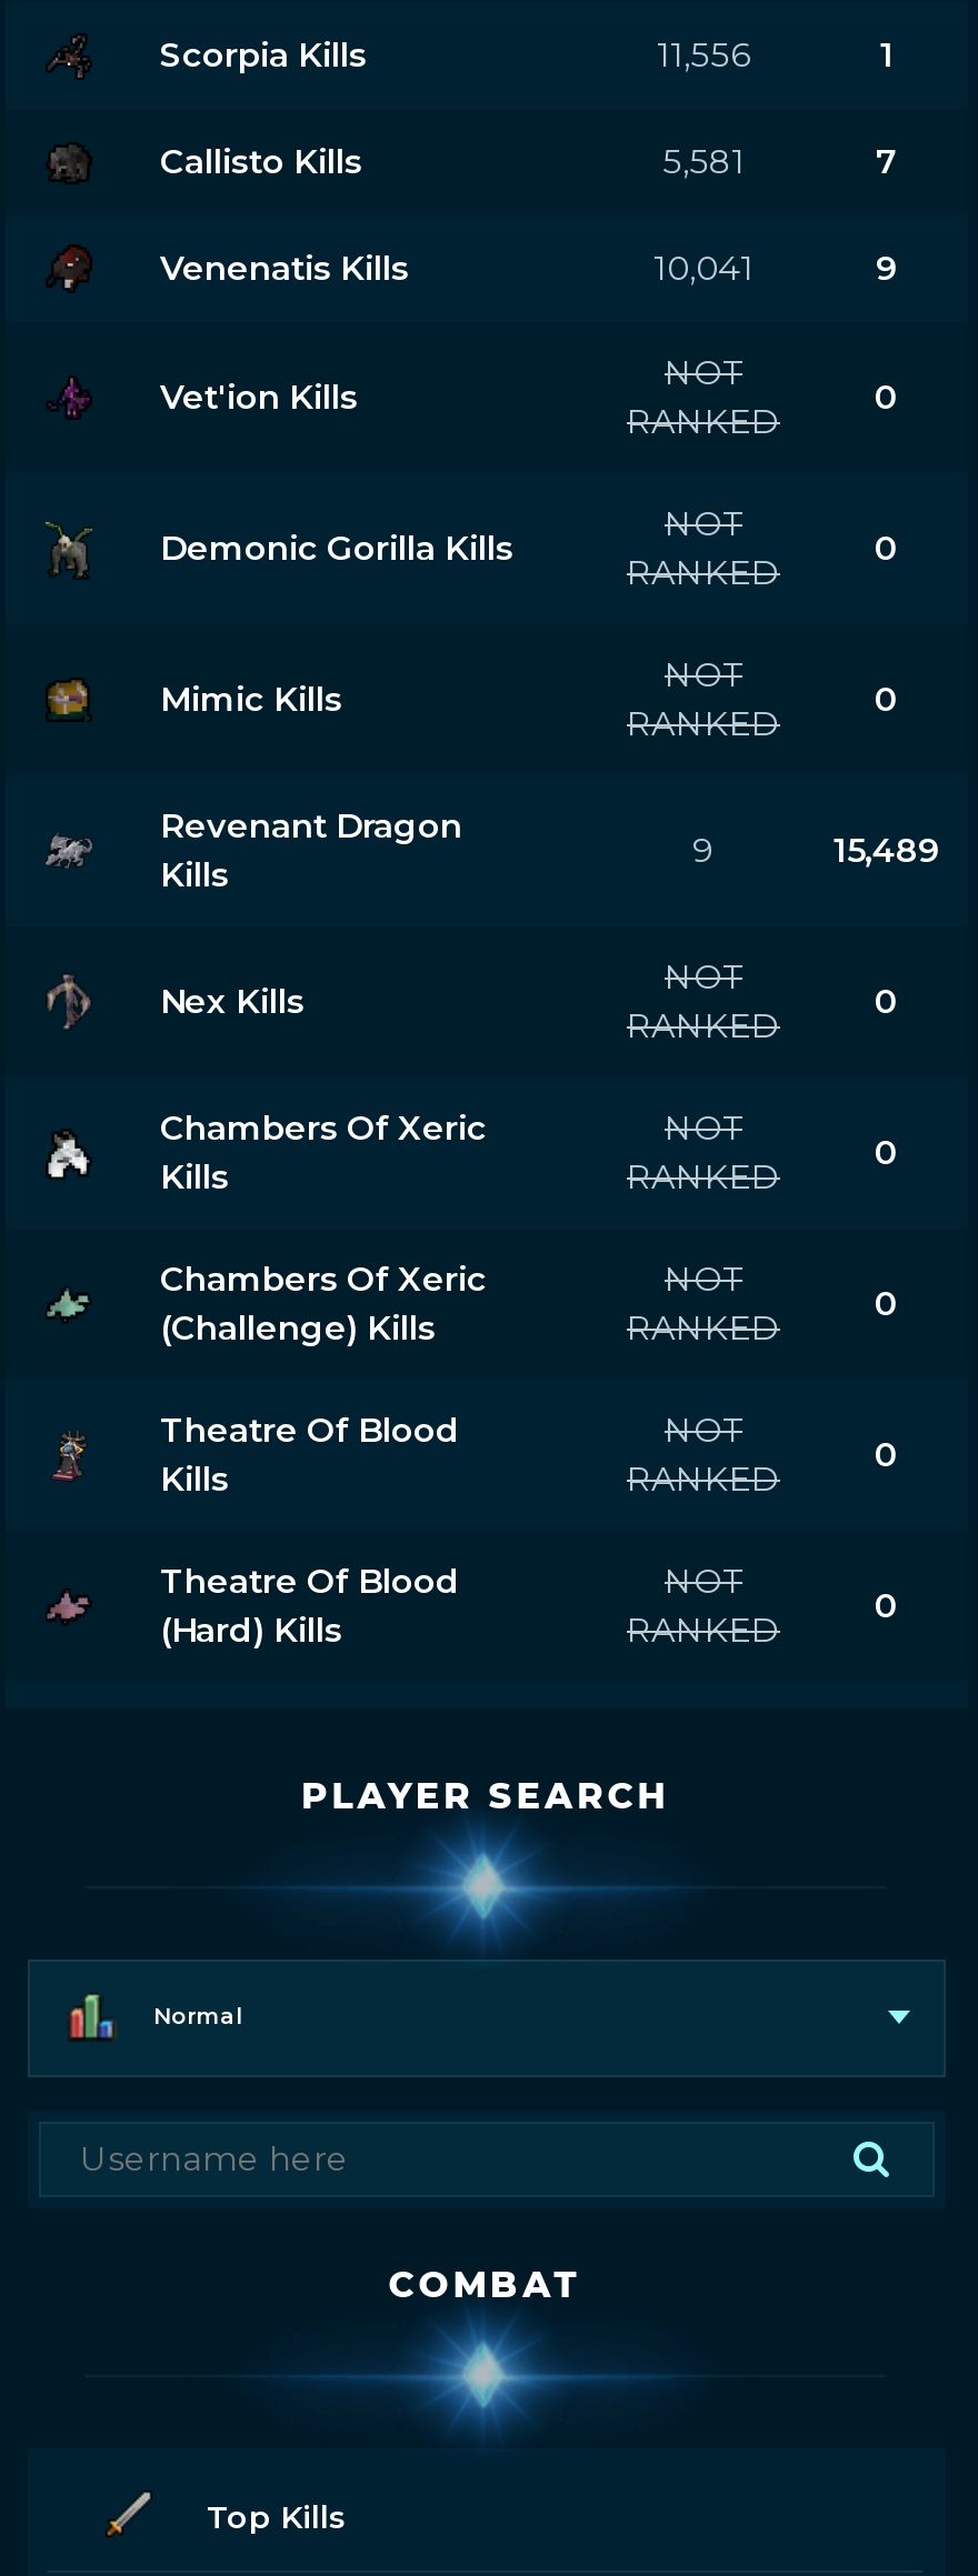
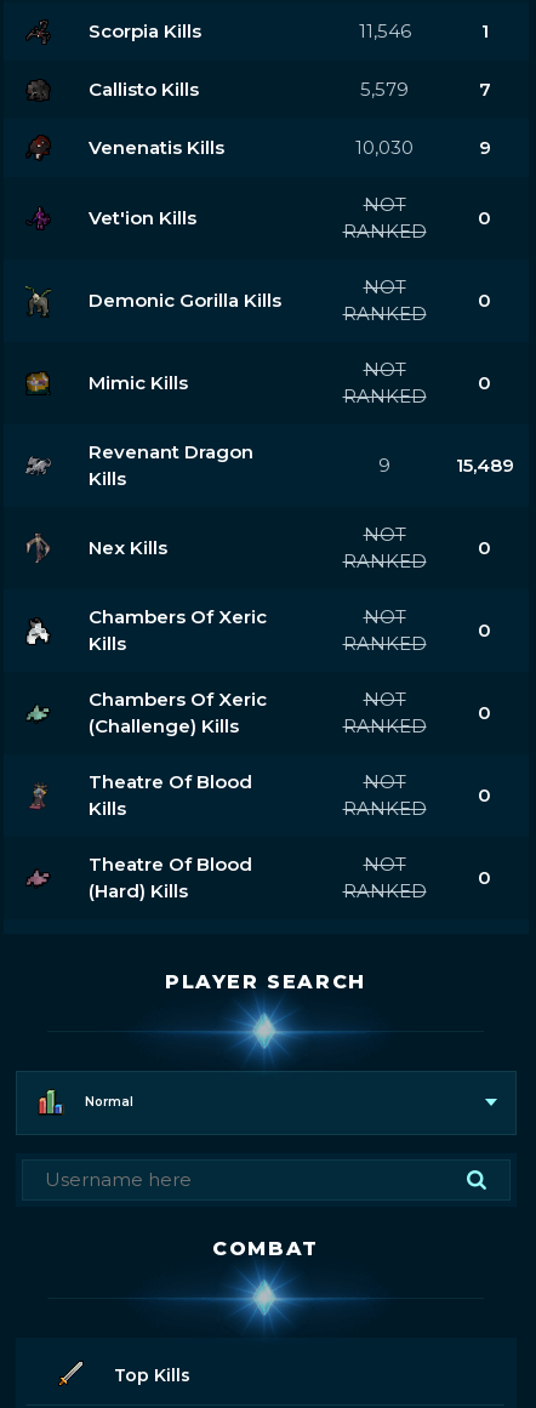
[657,33,750,75] 11,556 -> [358,19,410,42] 11,546
[662,139,745,182] 5,581 -> [360,77,409,100] 5,579
[653,246,754,288] 10,041 -> [355,135,414,159] 10,030

